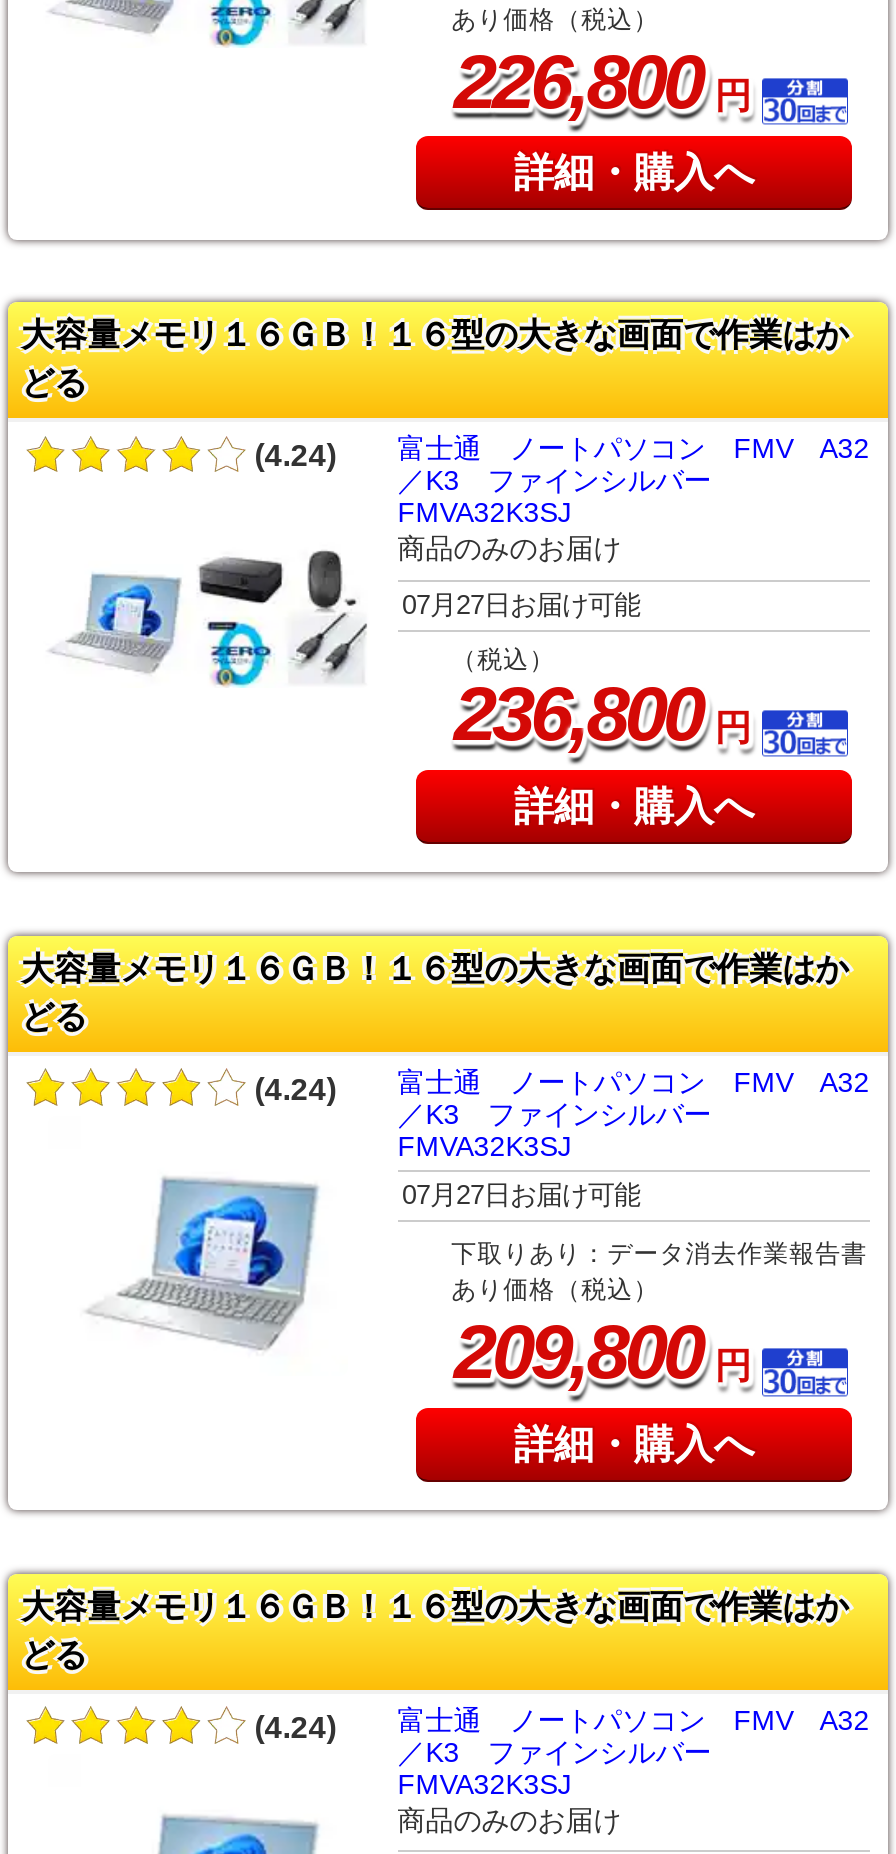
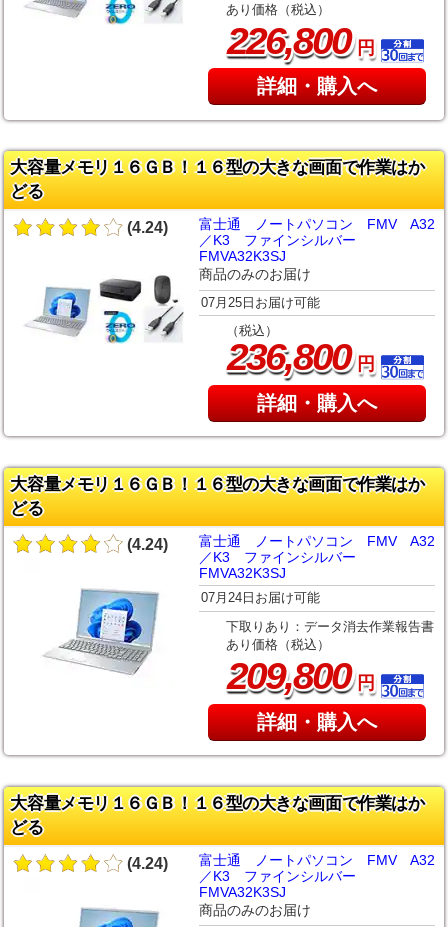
[402,590,640,620] 07月27日お届け可能 -> [201,295,320,310] 07月25日お届け可能
[402,1181,640,1211] 07月27日お届け可能 -> [201,590,320,605] 07月24日お届け可能

